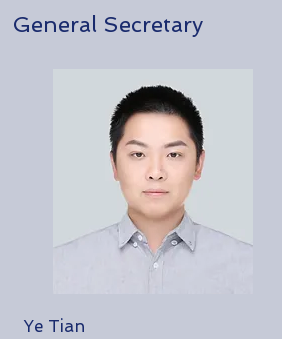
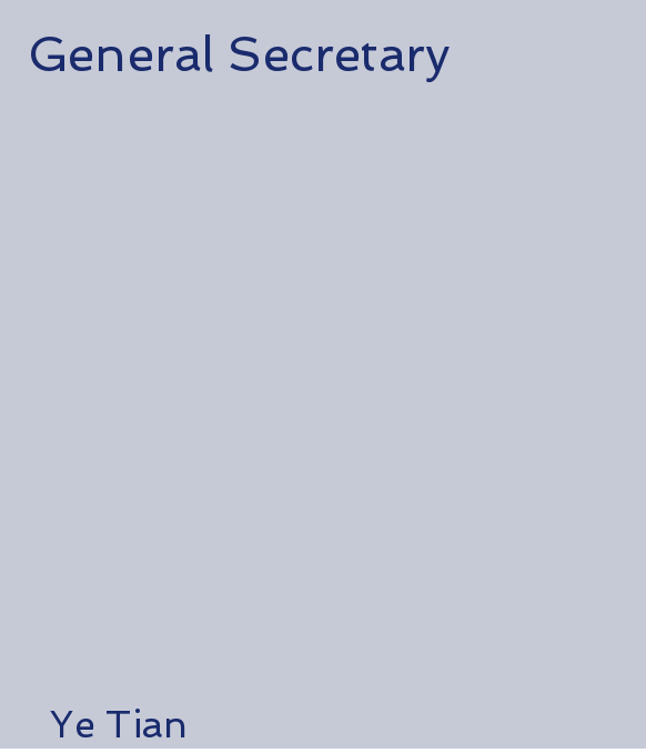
[109,84,205,253] [image] -> none

